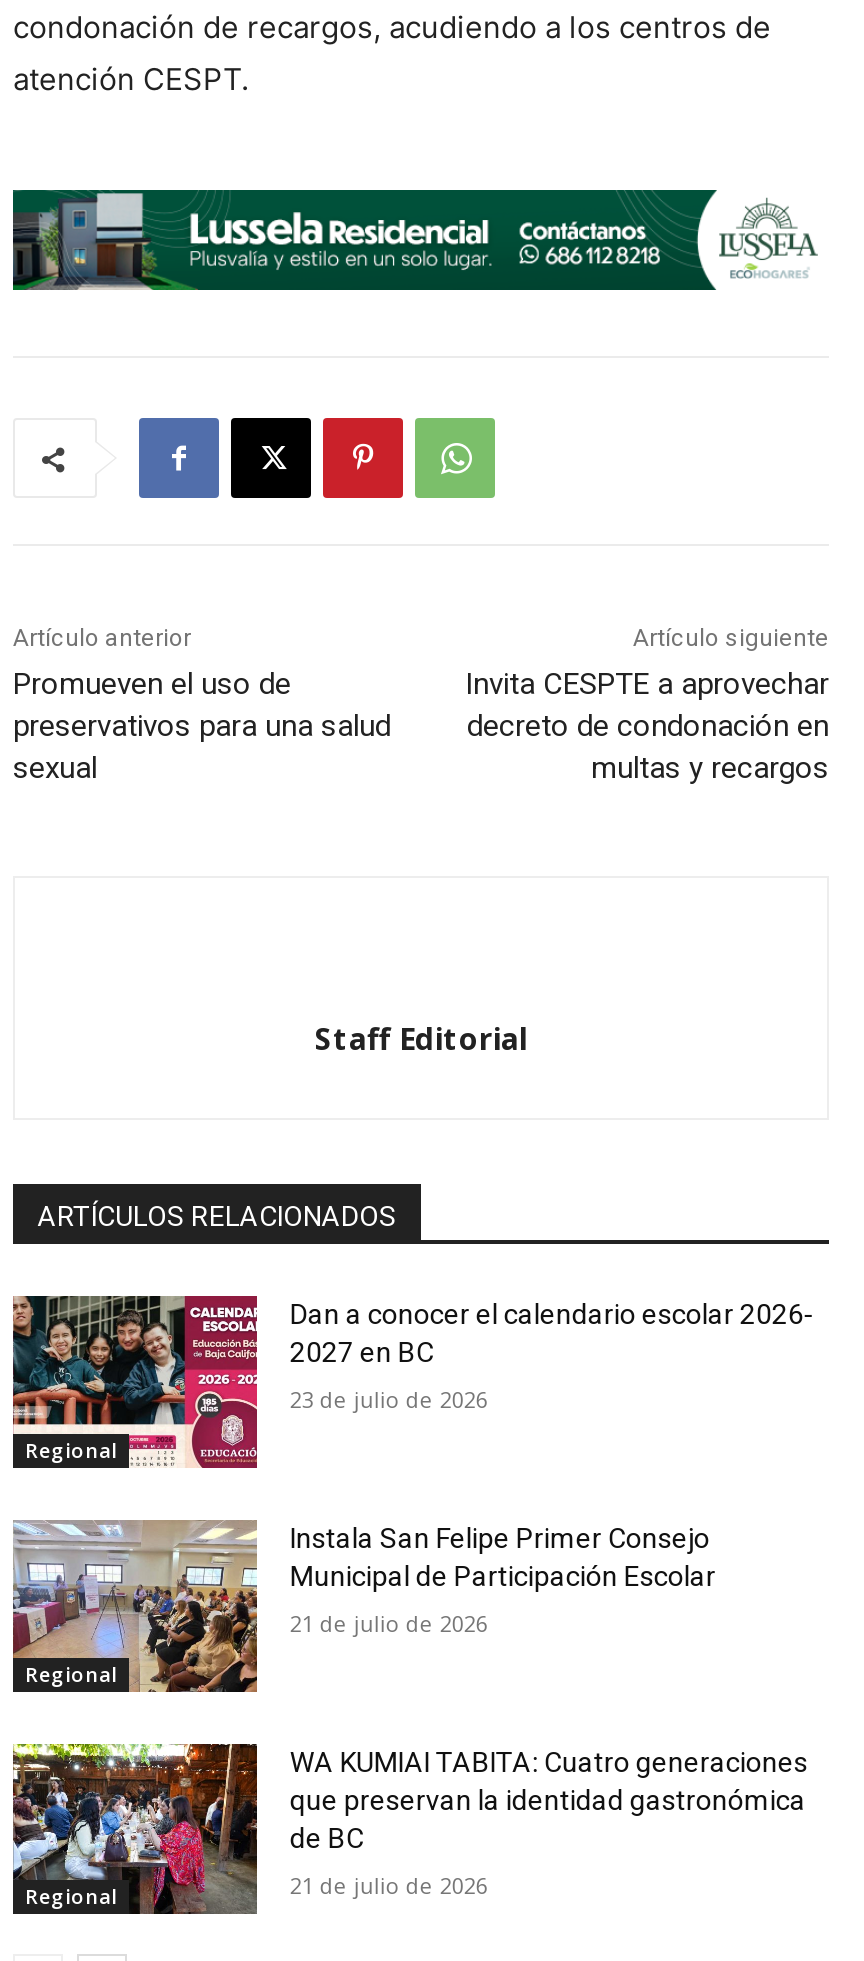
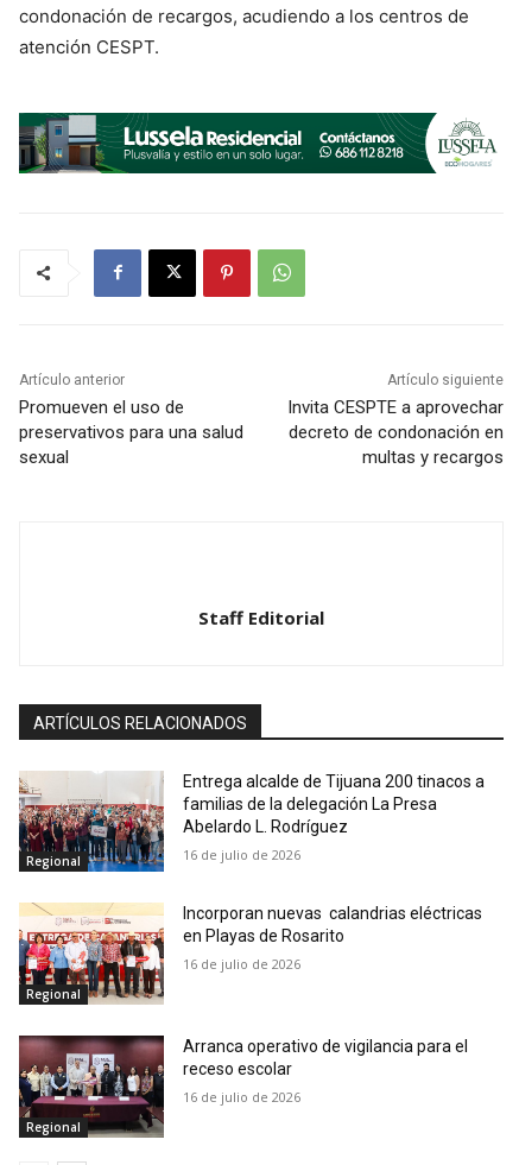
[11,1294,814,1470] [image] | Dan a conocer el calendario escolar 2026- | 2027 en BC -> [18,770,485,873] [image] | Entrega alcalde de Tijuana 200 tinacos a | familias de la delegación La Presa | Abelardo L. Rodríguez
[290,1385,488,1415] 23 de julio de 2026 -> [183,845,301,863] 16 de julio de 2026
[13,1520,722,1694] [image] | Instala San Felipe Primer Consejo | Municipal de Participación Escolar -> [19,903,483,1005] [image] | Incorporan nuevas calandrias eléctricas | en Playas de Rosarito
[290,1608,488,1638] 21 de julio de 2026 -> [183,955,301,973] 16 de julio de 2026
[11,1742,808,1914] [image] | WA KUMIAI TABITA: Cuatro generaciones | que preservan la identidad gastronómica | de BC -> [18,1034,468,1138] [image] | Arranca operativo de vigilancia para el | receso escolar
[290,1870,488,1900] 21 de julio de 2026 -> [183,1088,301,1105] 16 de julio de 2026

